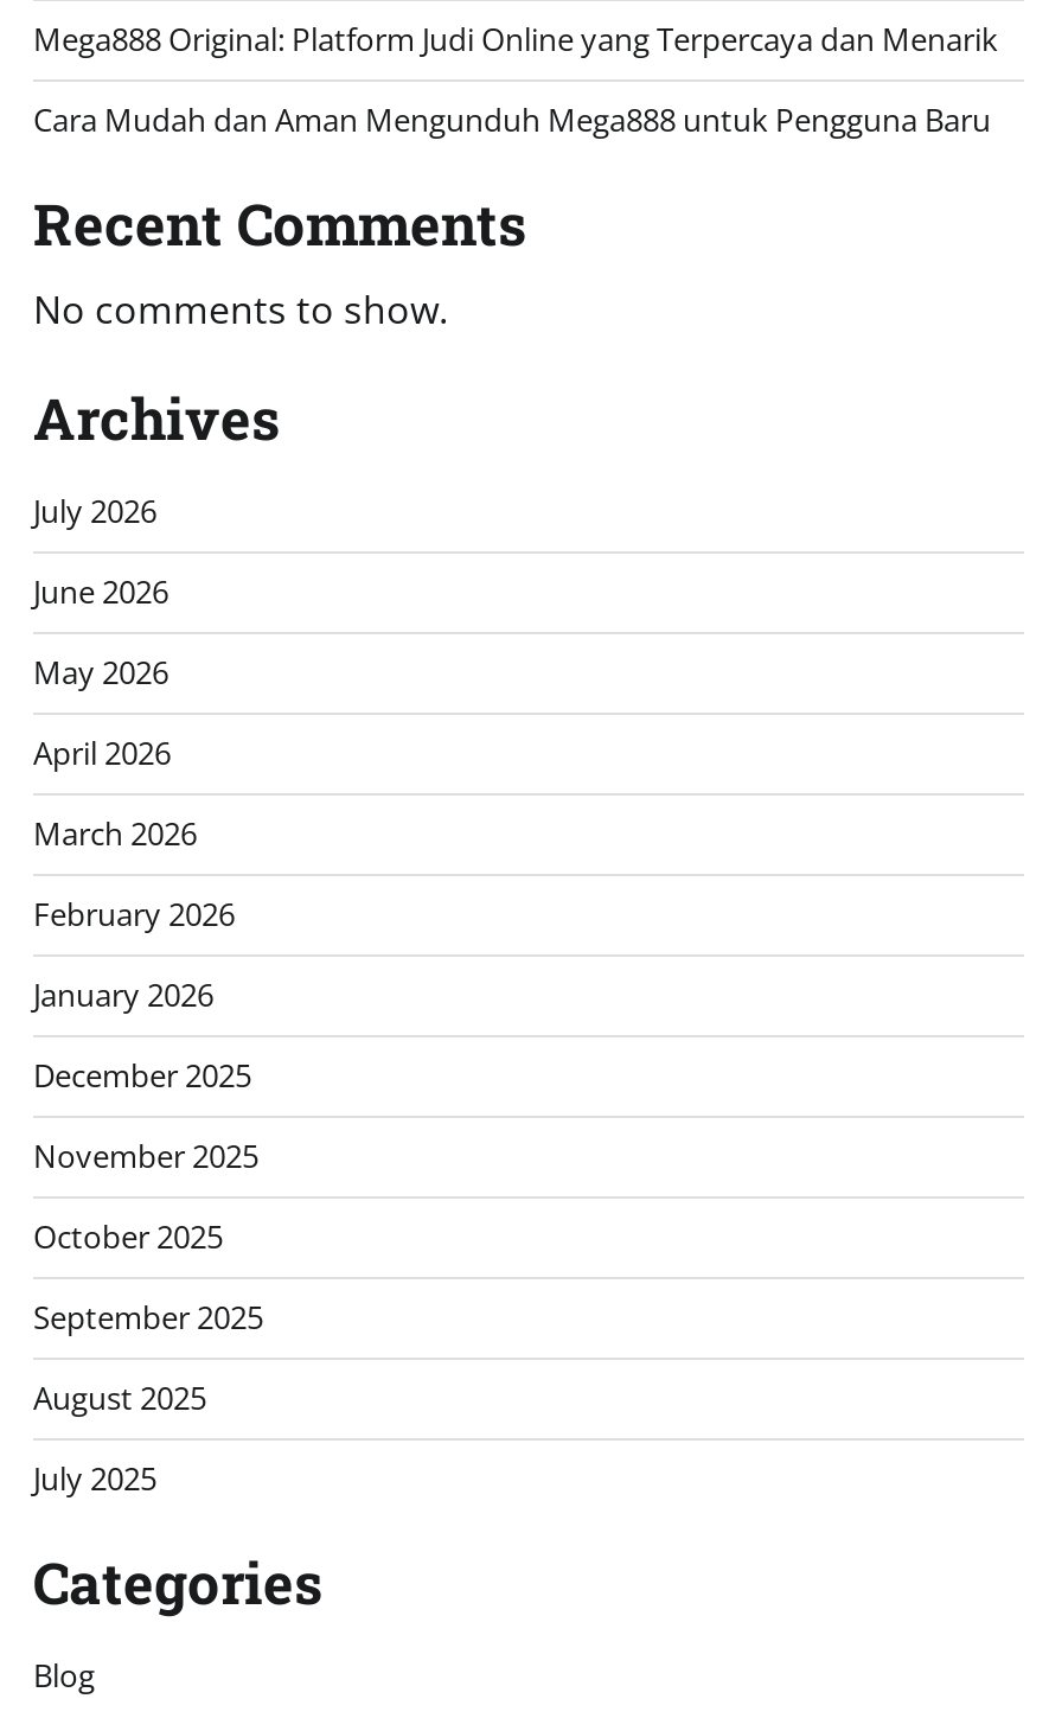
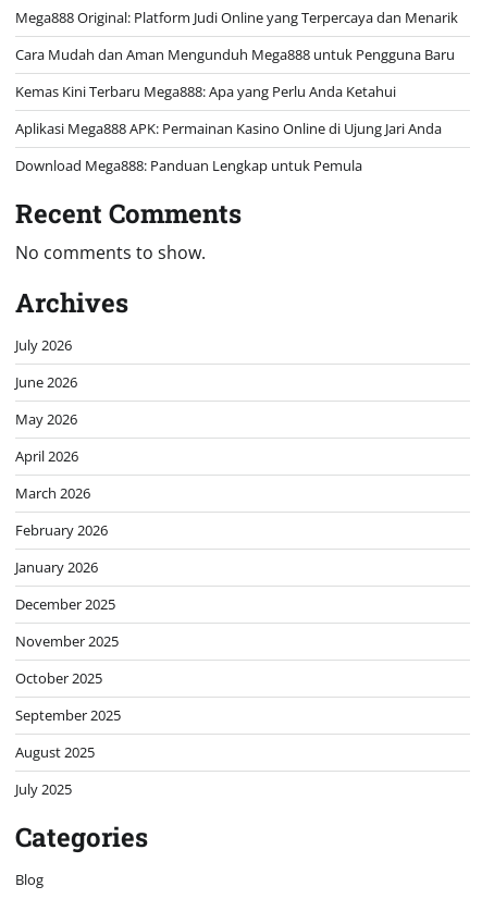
none -> [15,82,442,175] Kemas Kini Terbaru Mega888: Apa yang Perlu Anda Ketahui | Aplikasi Mega888 APK: Permainan Kasino Online di Ujung Jari Anda | Download Mega888: Panduan Lengkap untuk Pemula

